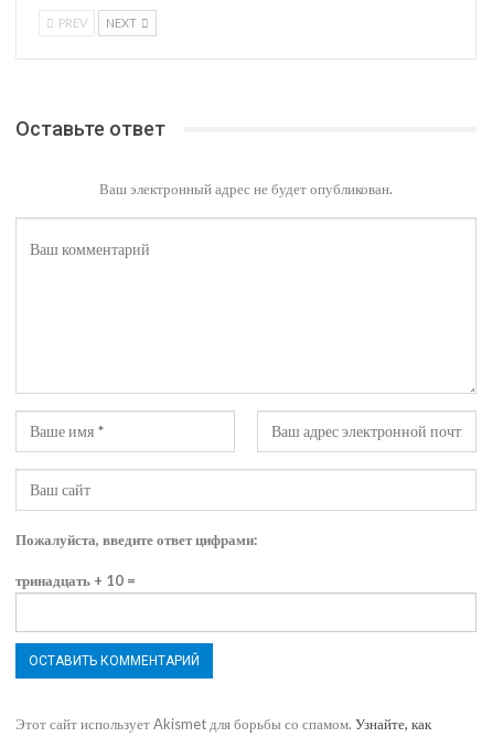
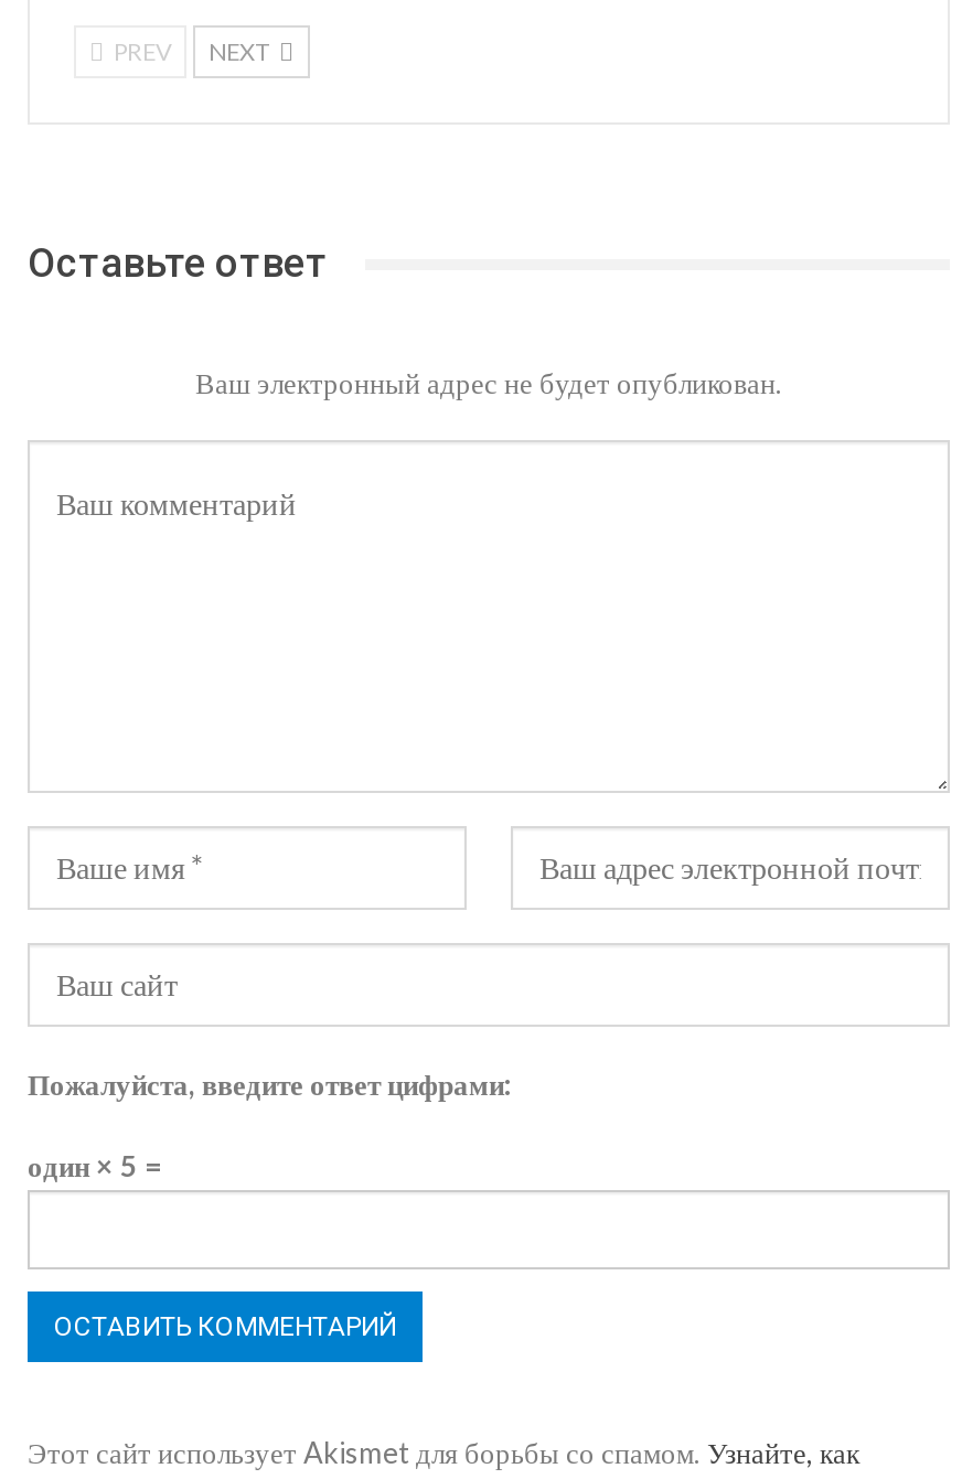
[15,572,136,589] тринадцать + 10 = -> [28,1149,162,1184] один × 5 =

